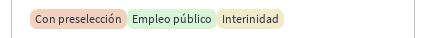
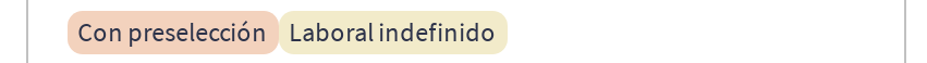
[132,11,279,26] Empleo público | Interinidad -> [289,14,496,47] Laboral indefinido

